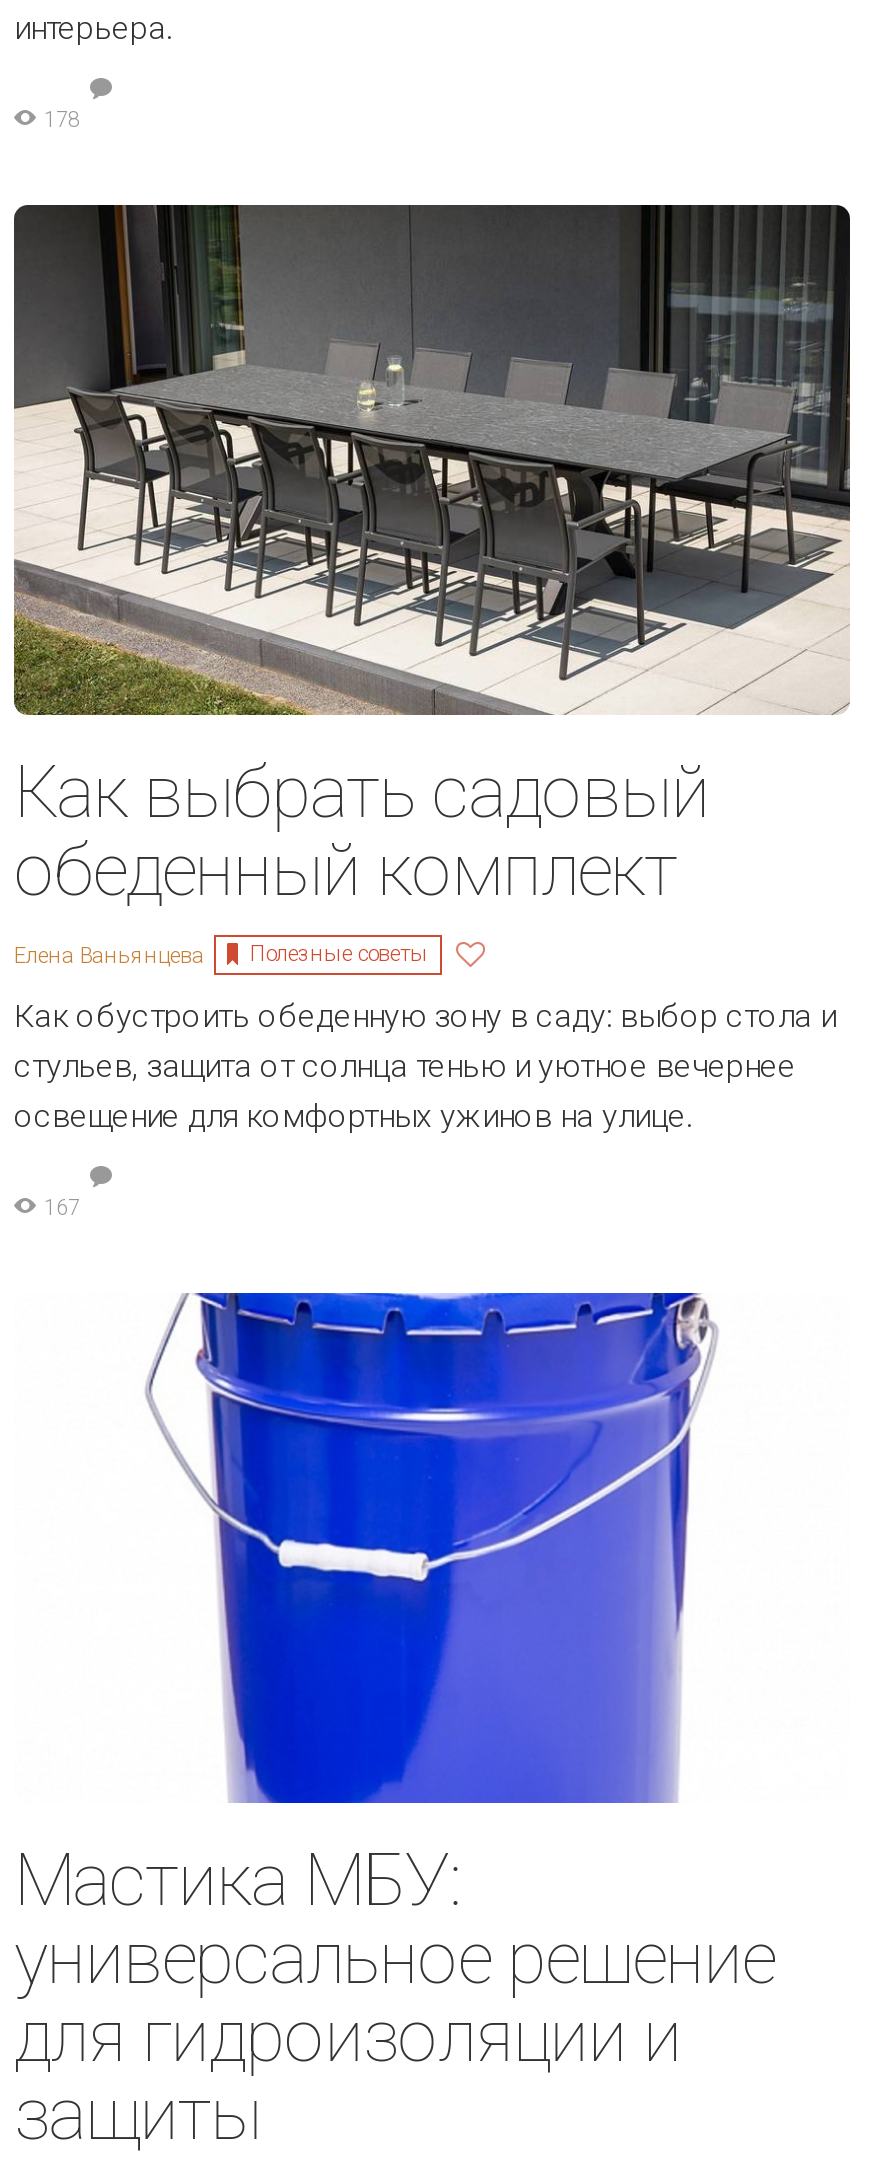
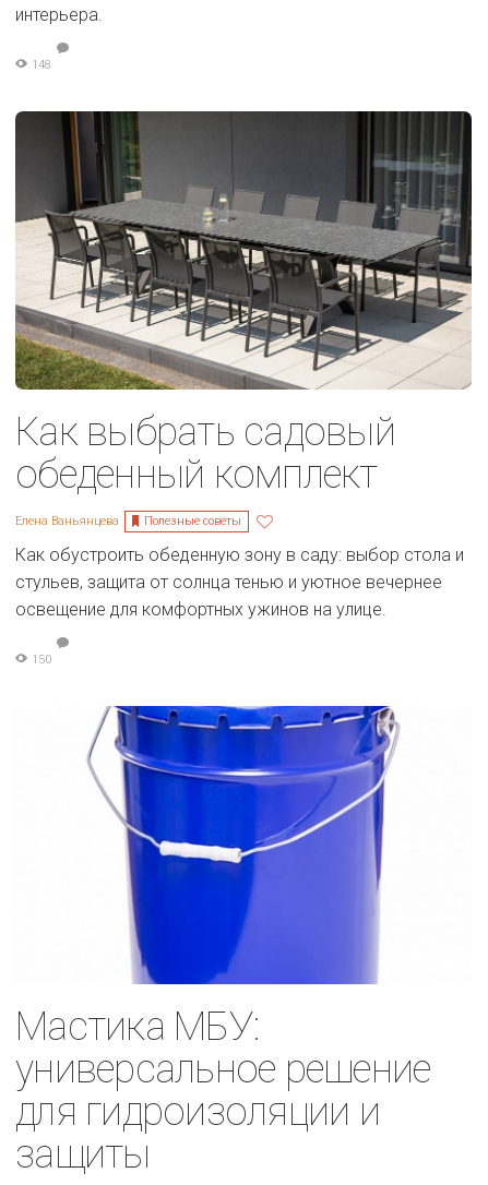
[44,107,80,133] 178 -> [32,58,51,72] 148
[44,1196,80,1222] 167 -> [32,652,51,666] 150

